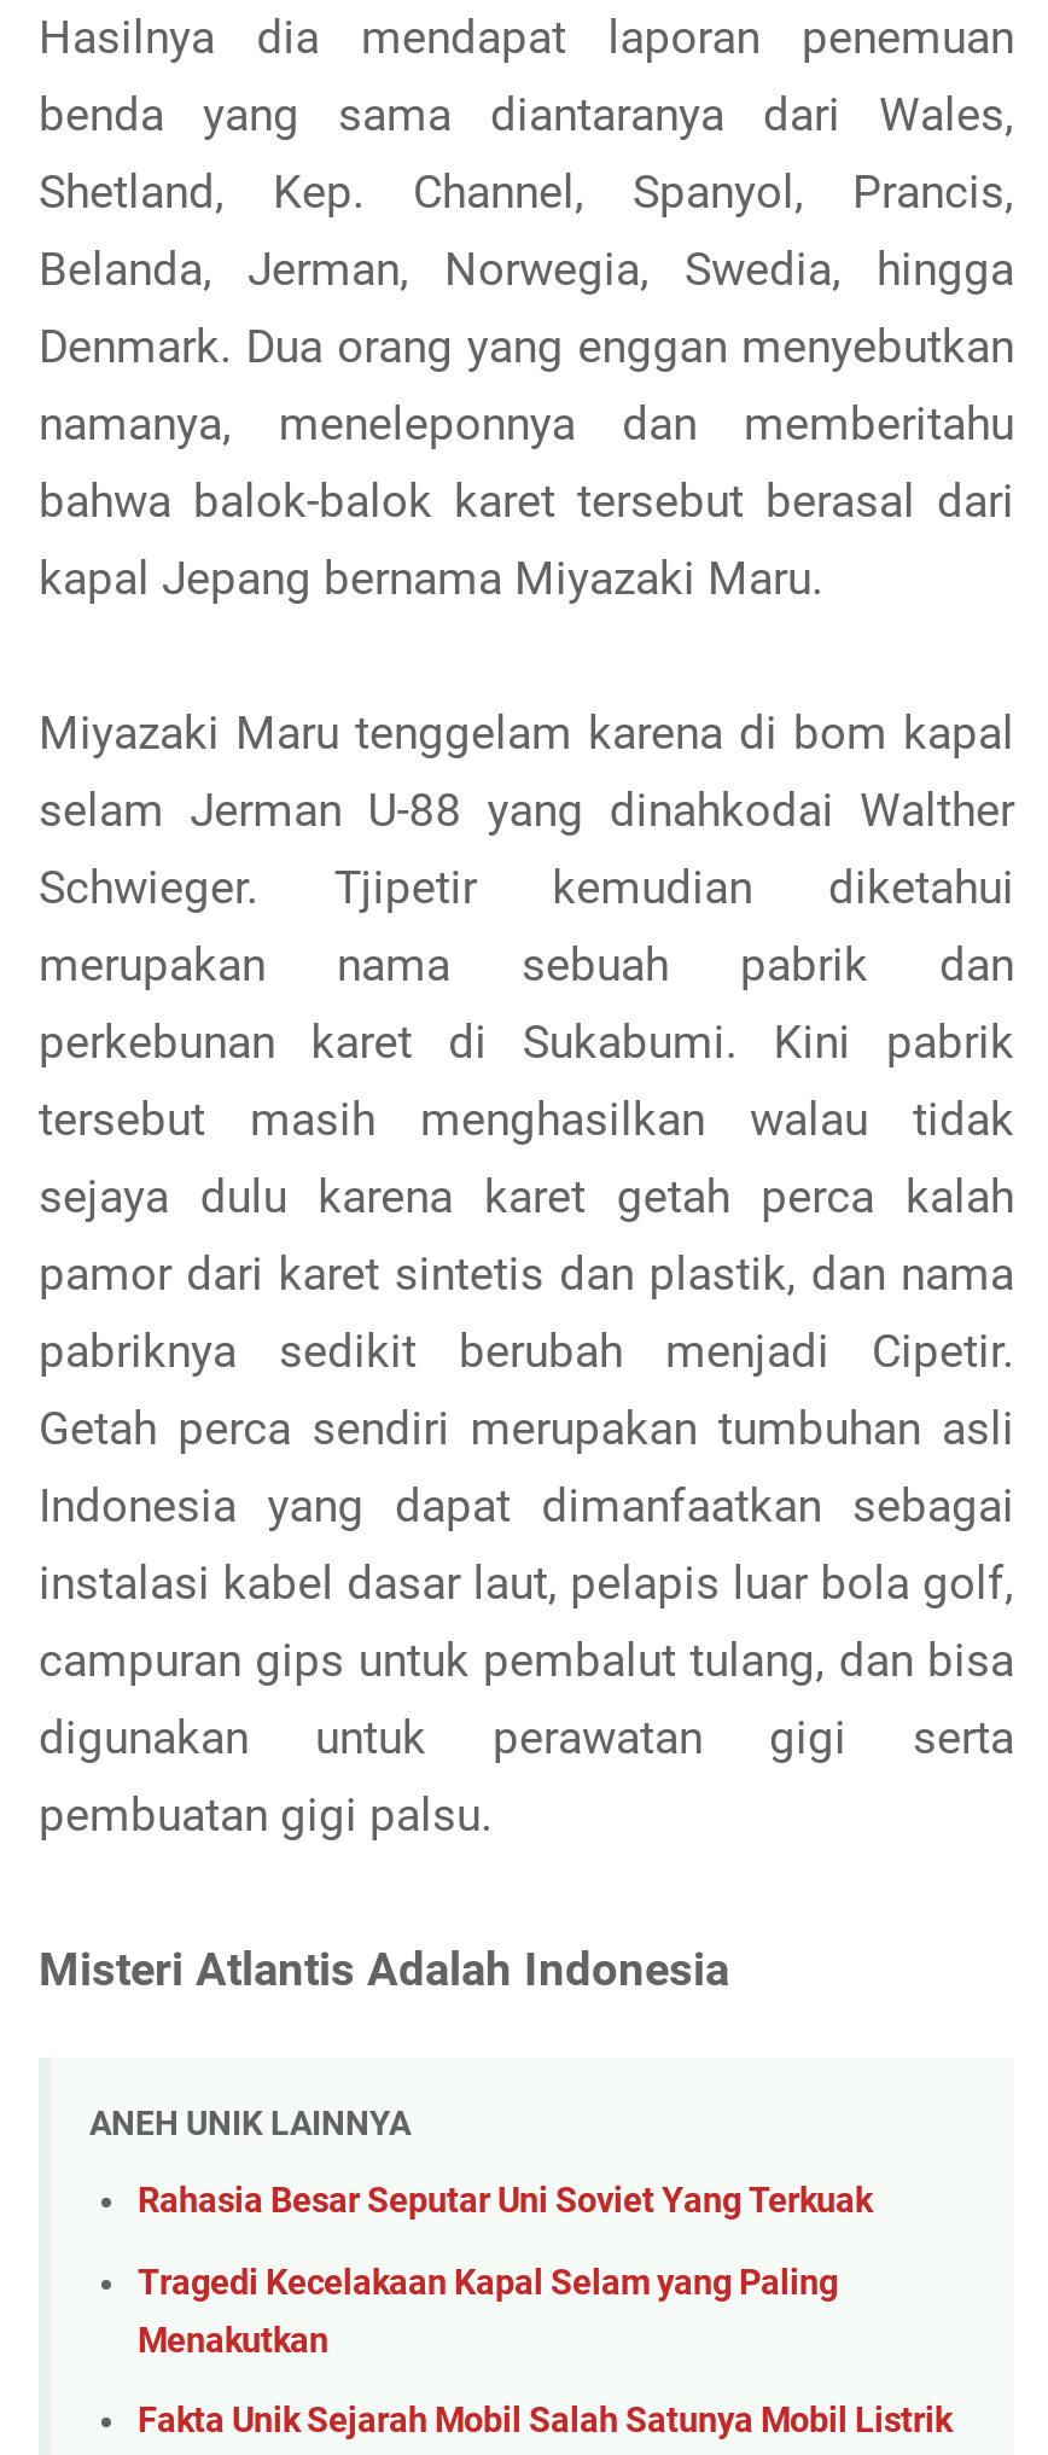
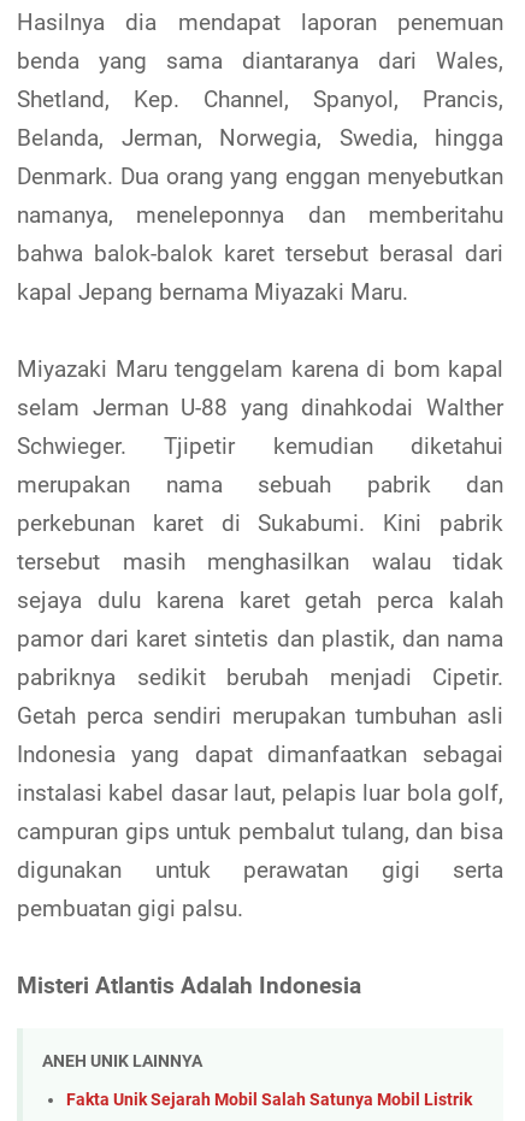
[138,2182,872,2362] Rahasia Besar Seputar Uni Soviet Yang Terkuak | Tragedi Kecelakaan Kapal Selam yang Paling | Menakutkan -> none

